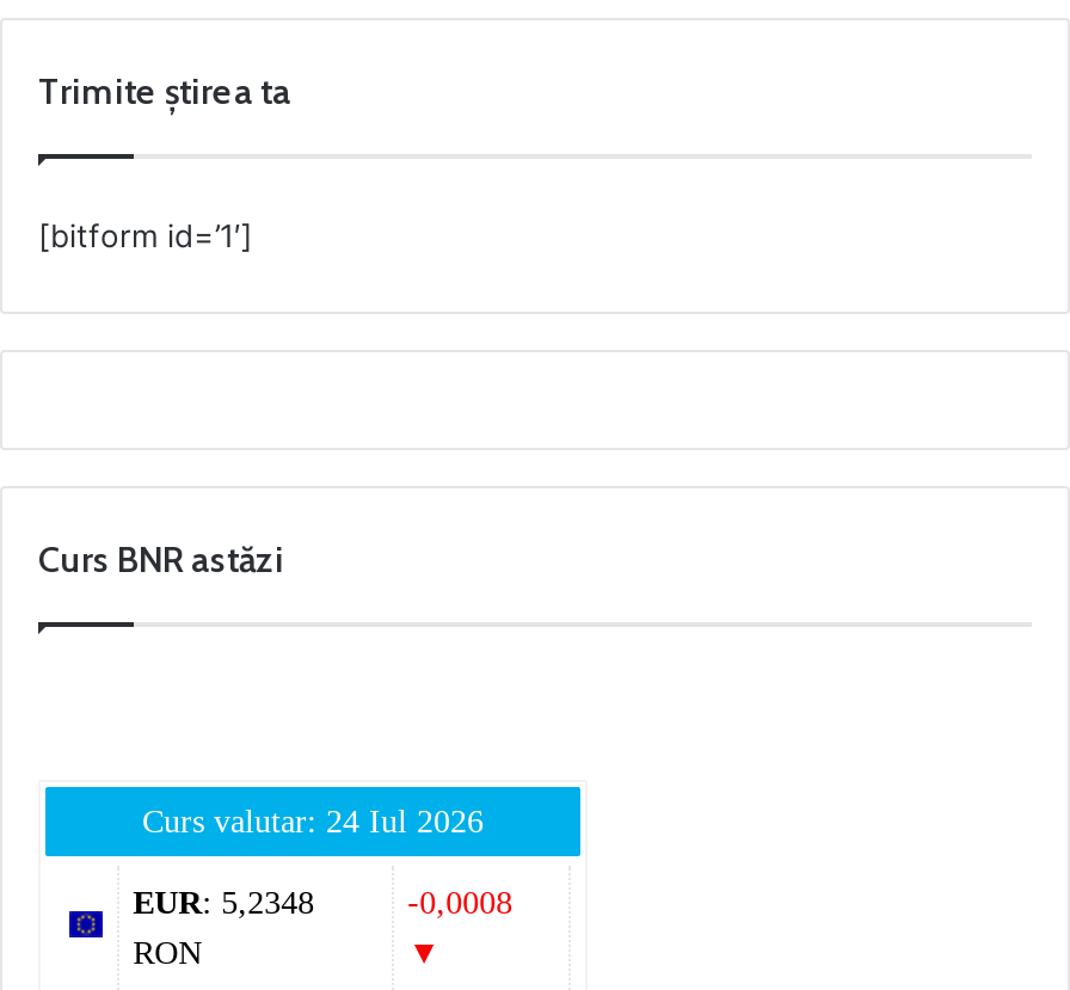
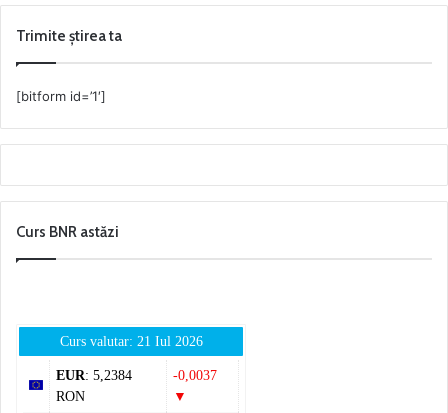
[142,803,484,838] Curs valutar: 24 Iul 2026 -> [59,334,202,349] Curs valutar: 21 Iul 2026
[133,884,314,920] EUR: 5,2348 -> [56,368,132,383] EUR: 5,2384
[407,884,513,920] -0,0008 -> [173,368,217,383] -0,0037

